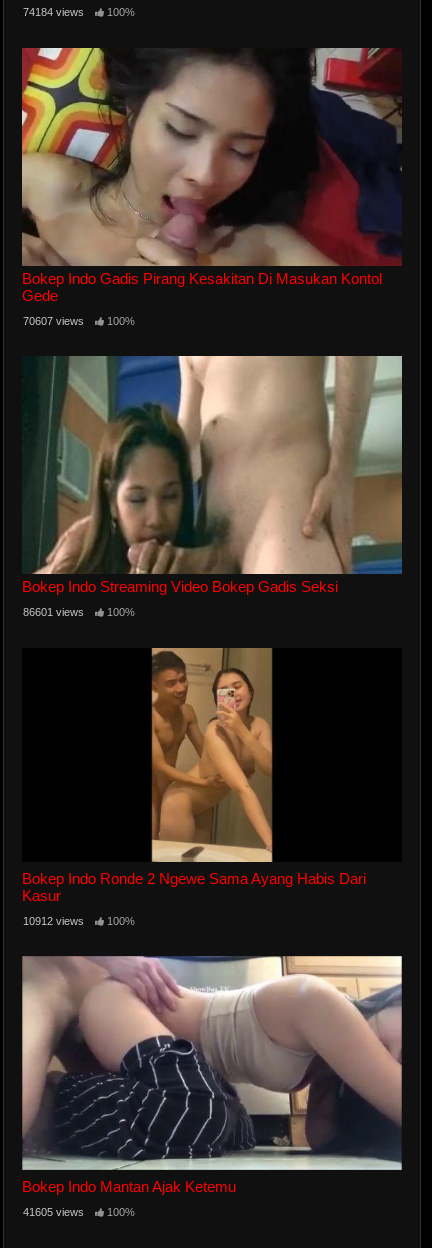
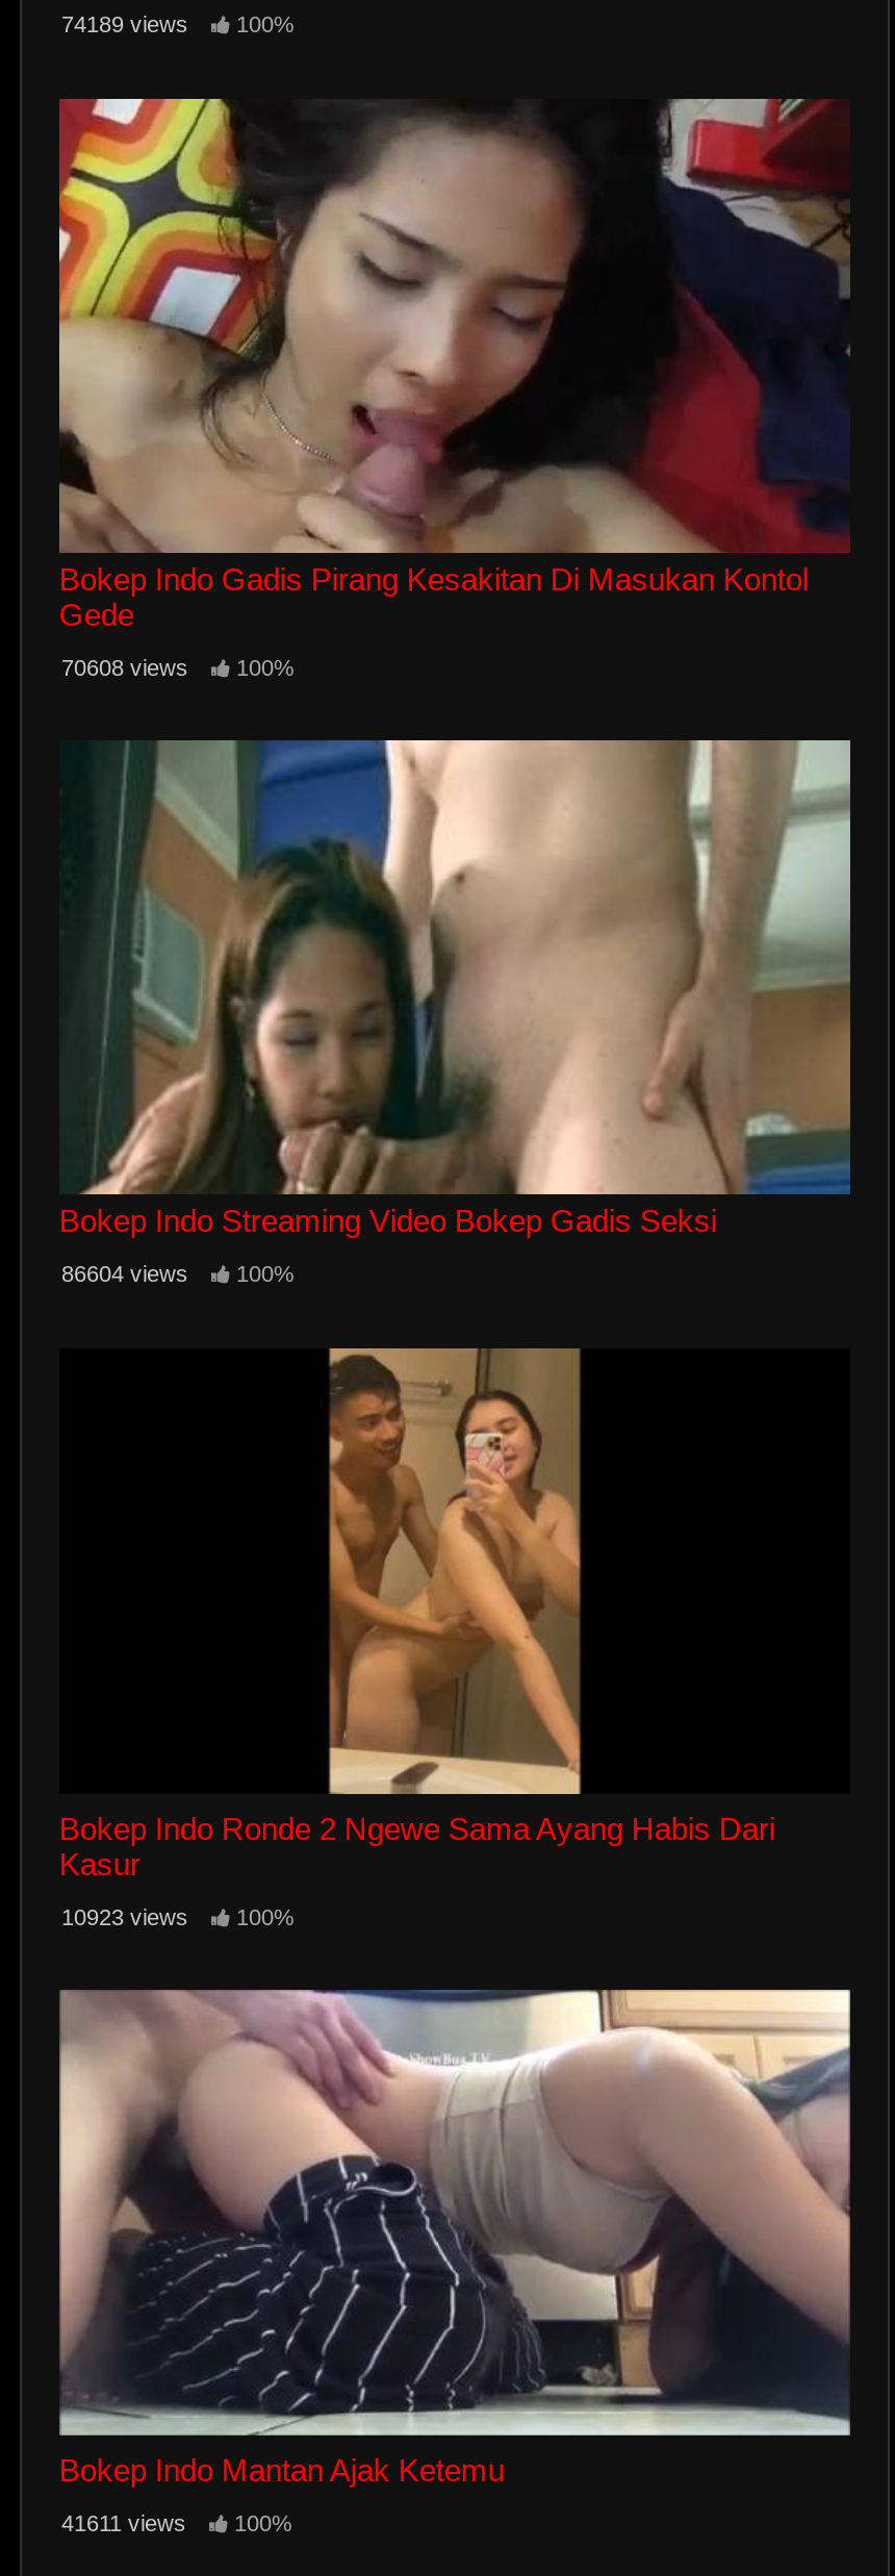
[23,6,135,18] 74184 views 100% -> [61,12,295,37] 74189 views 100%
[23,315,135,327] 70607 views 100% -> [61,654,295,679] 70608 views 100%
[23,606,135,618] 86601 views 100% -> [61,1261,295,1286] 86604 views 100%
[23,915,135,927] 10912 views 100% -> [61,1904,295,1929] 10923 views 100%
[23,1206,135,1218] 41605 views 100% -> [61,2511,292,2536] 41611 views 100%

